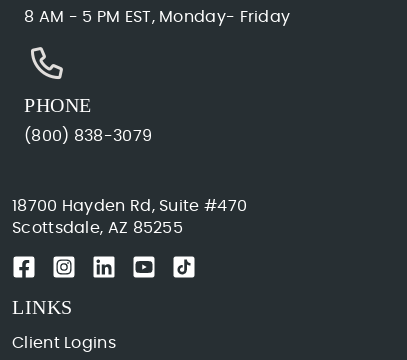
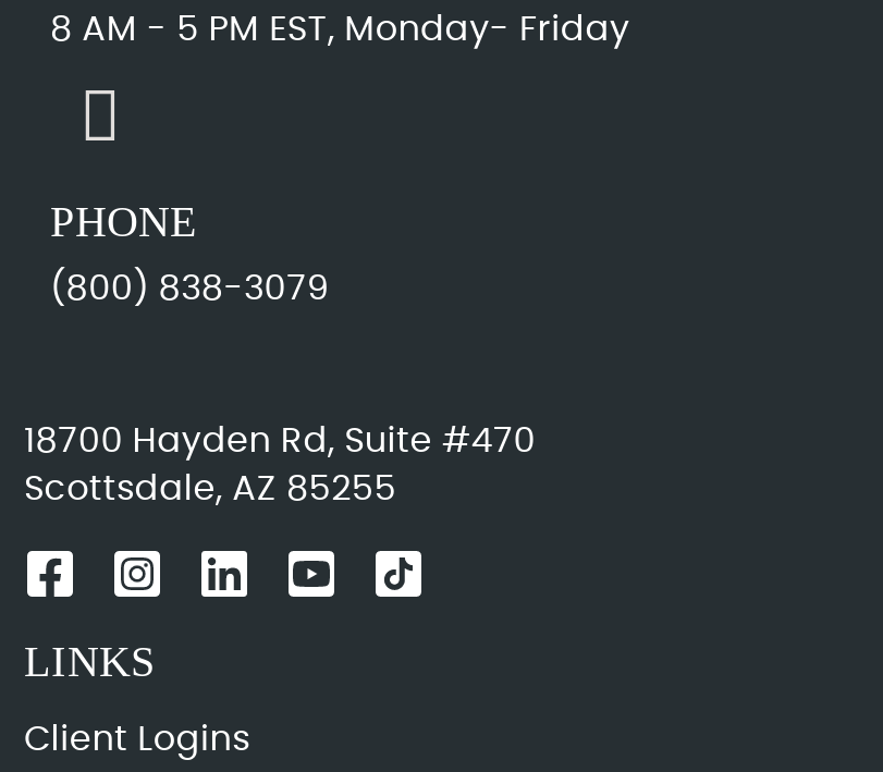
[30,45,64,80] [image] -> [65,88,135,164] [image]

